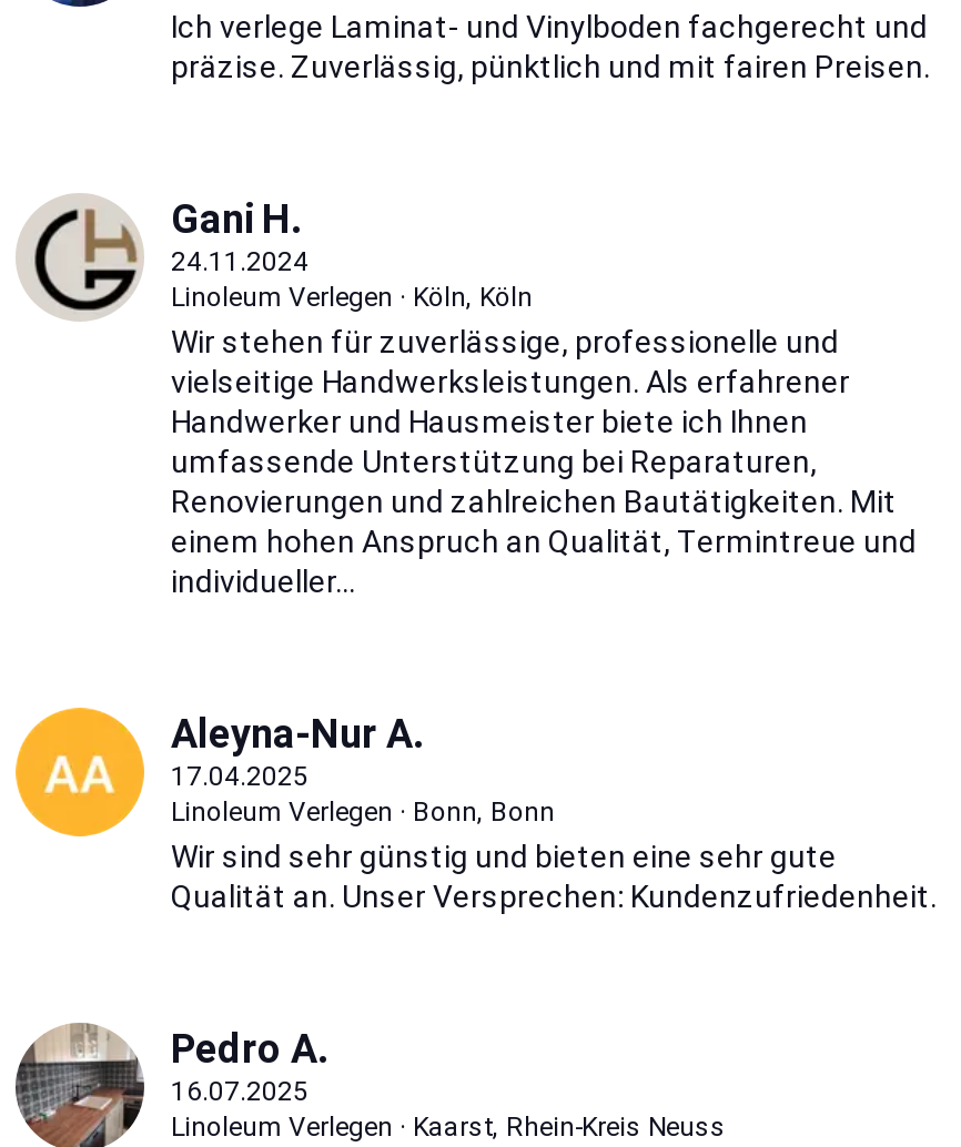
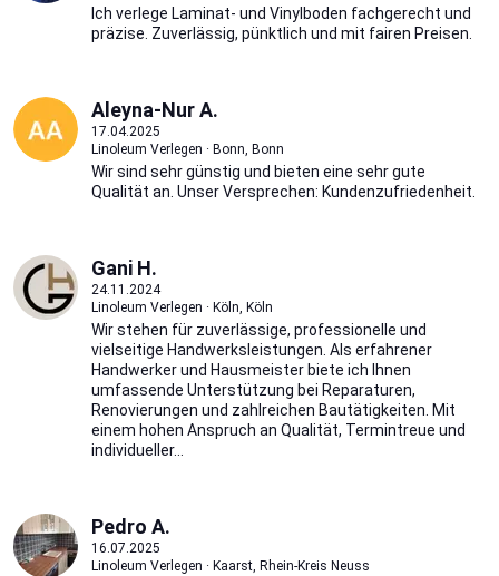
moved [20,193,917,599] -> [16,255,466,459]: [image] | Gani H. | 24.11.2024 | ... | einem hohen Anspruch an Qualität, Termintreue und | individueller...
moved [13,706,937,914] -> [12,96,476,200]: [image] | Aleyna-Nur A. | 17.04.2025 | Linoleum Verlegen · Bonn, Bonn | Wir sind sehr günstig und bieten eine sehr gute | Qualität an. Unser Versprechen: Kundenzufriedenheit.

